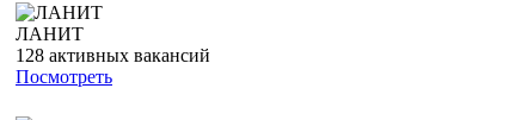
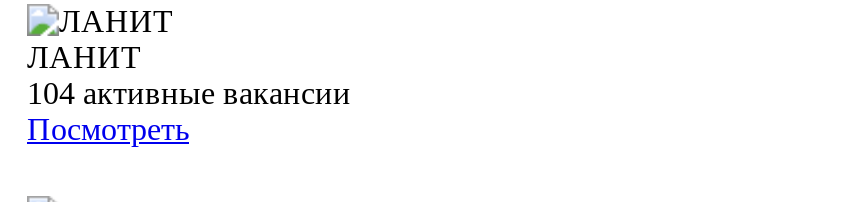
[16,46,210,66] 128 активных вакансий -> [27,77,351,111] 104 активные вакансии

